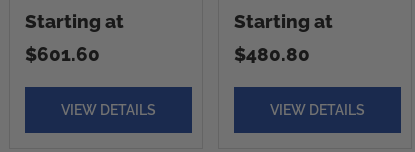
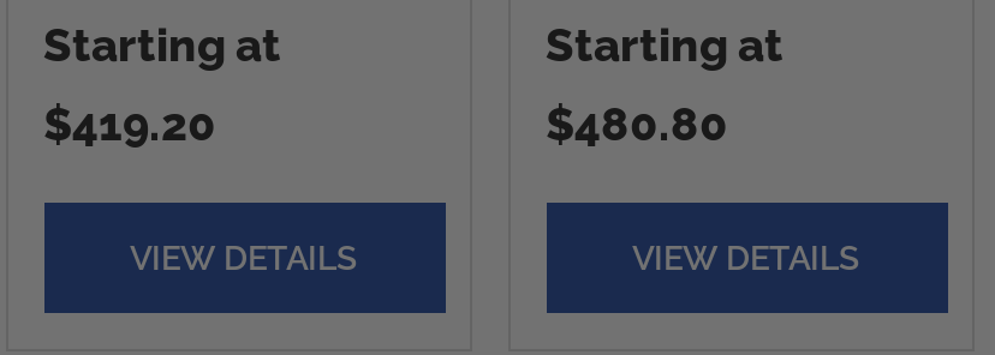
[24,43,99,65] $601.60 -> [43,97,216,150] $419.20

